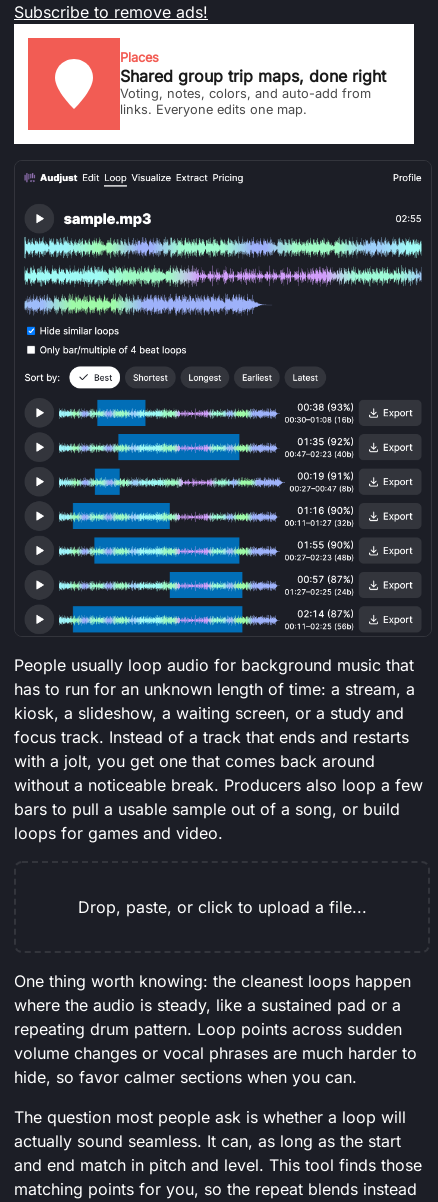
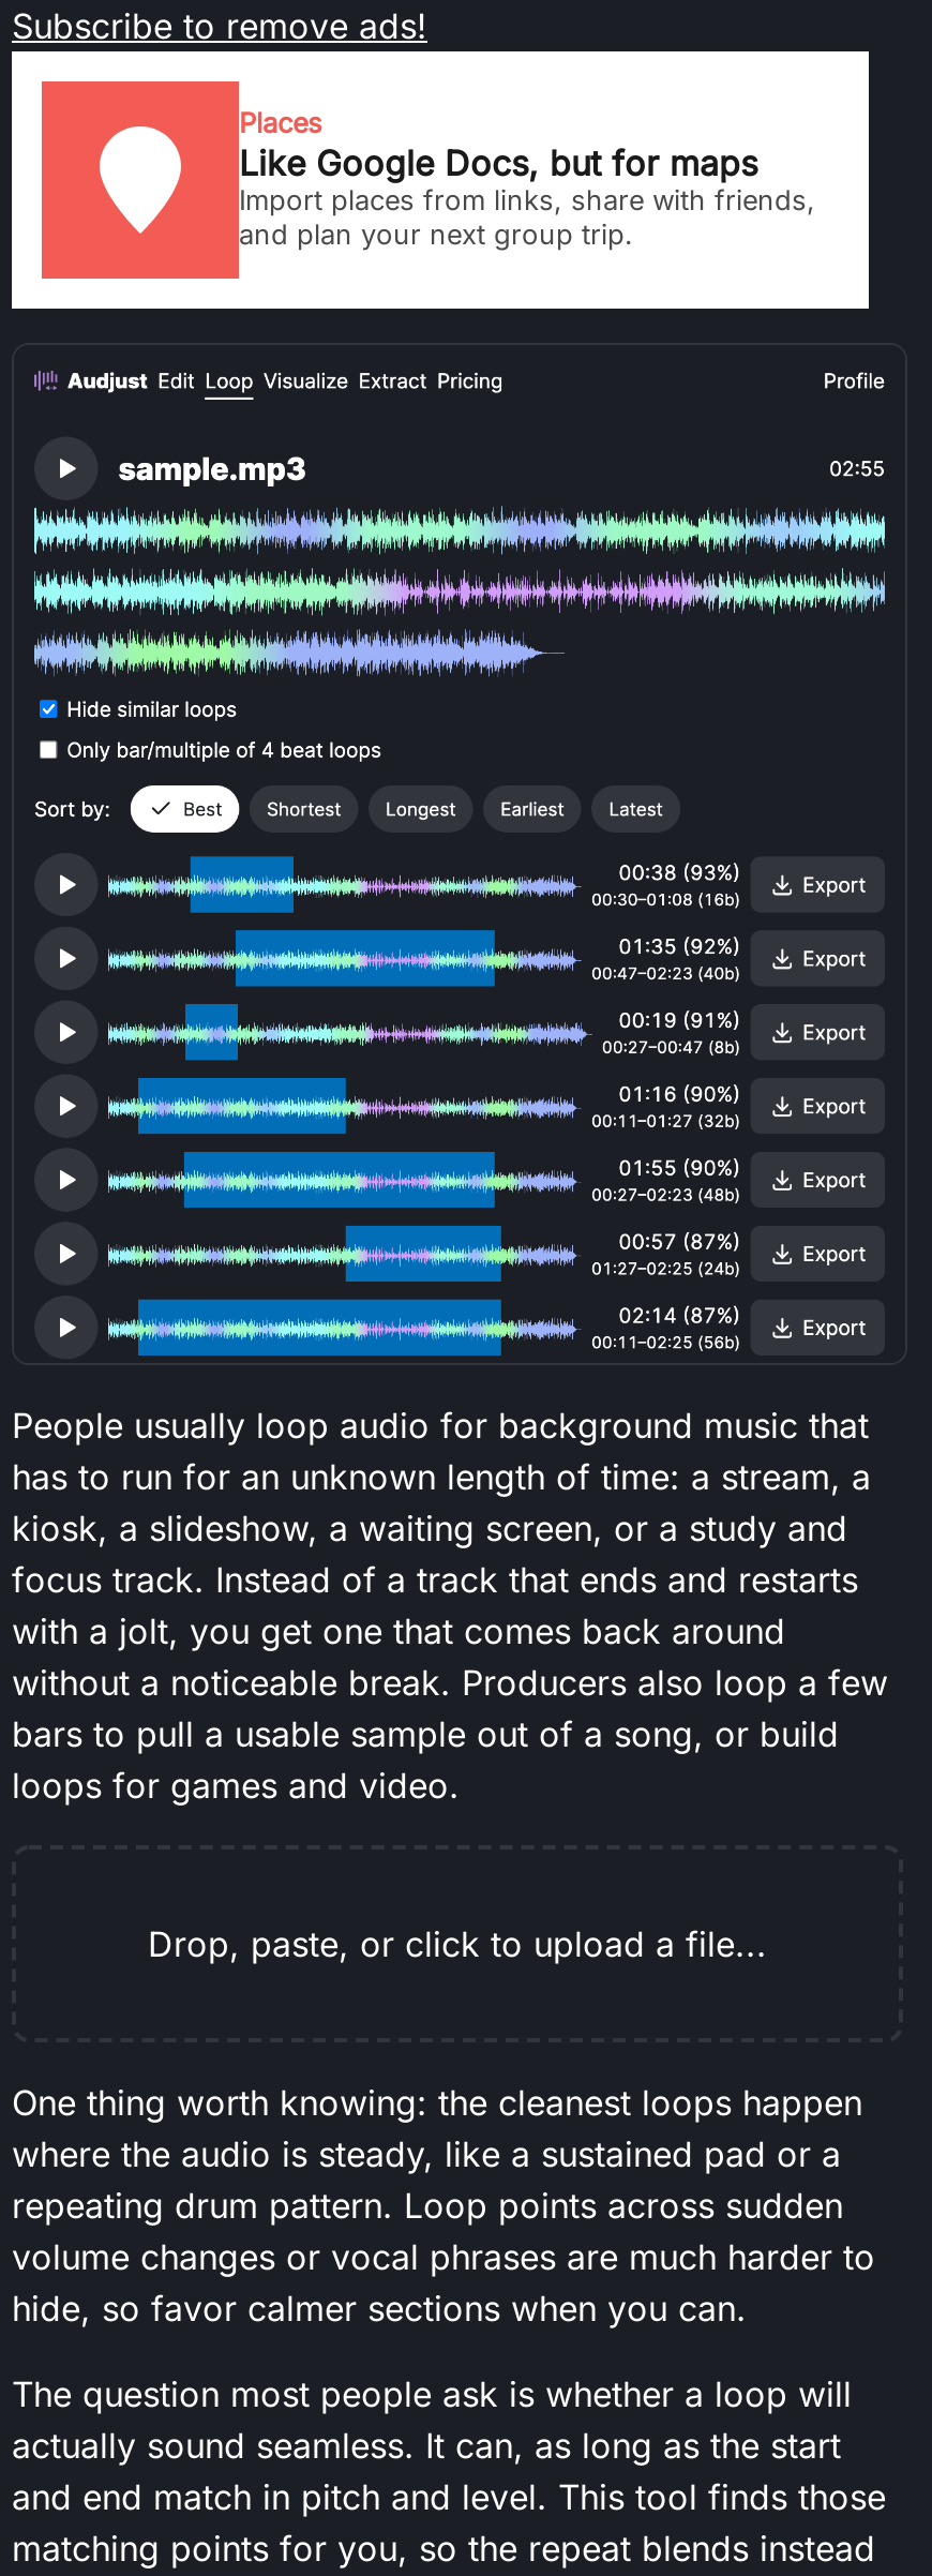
[120,66,386,117] Shared group trip maps, done right | Voting, notes, colors, and auto-add from | links. Everyone edits one map. -> [239,141,815,251] Like Google Docs, but for maps | Import places from links, share with friends, | and plan your next group trip.

